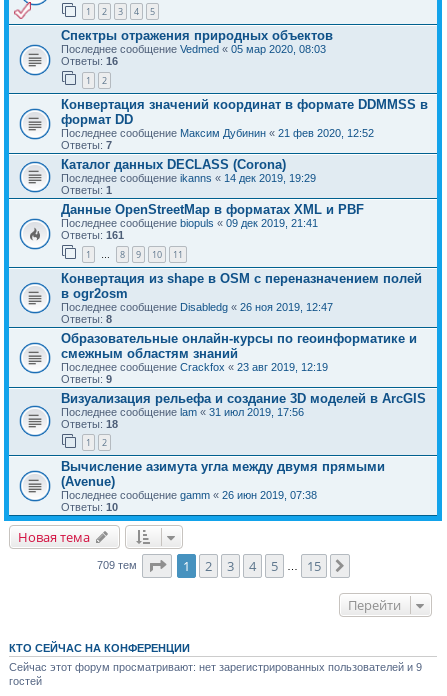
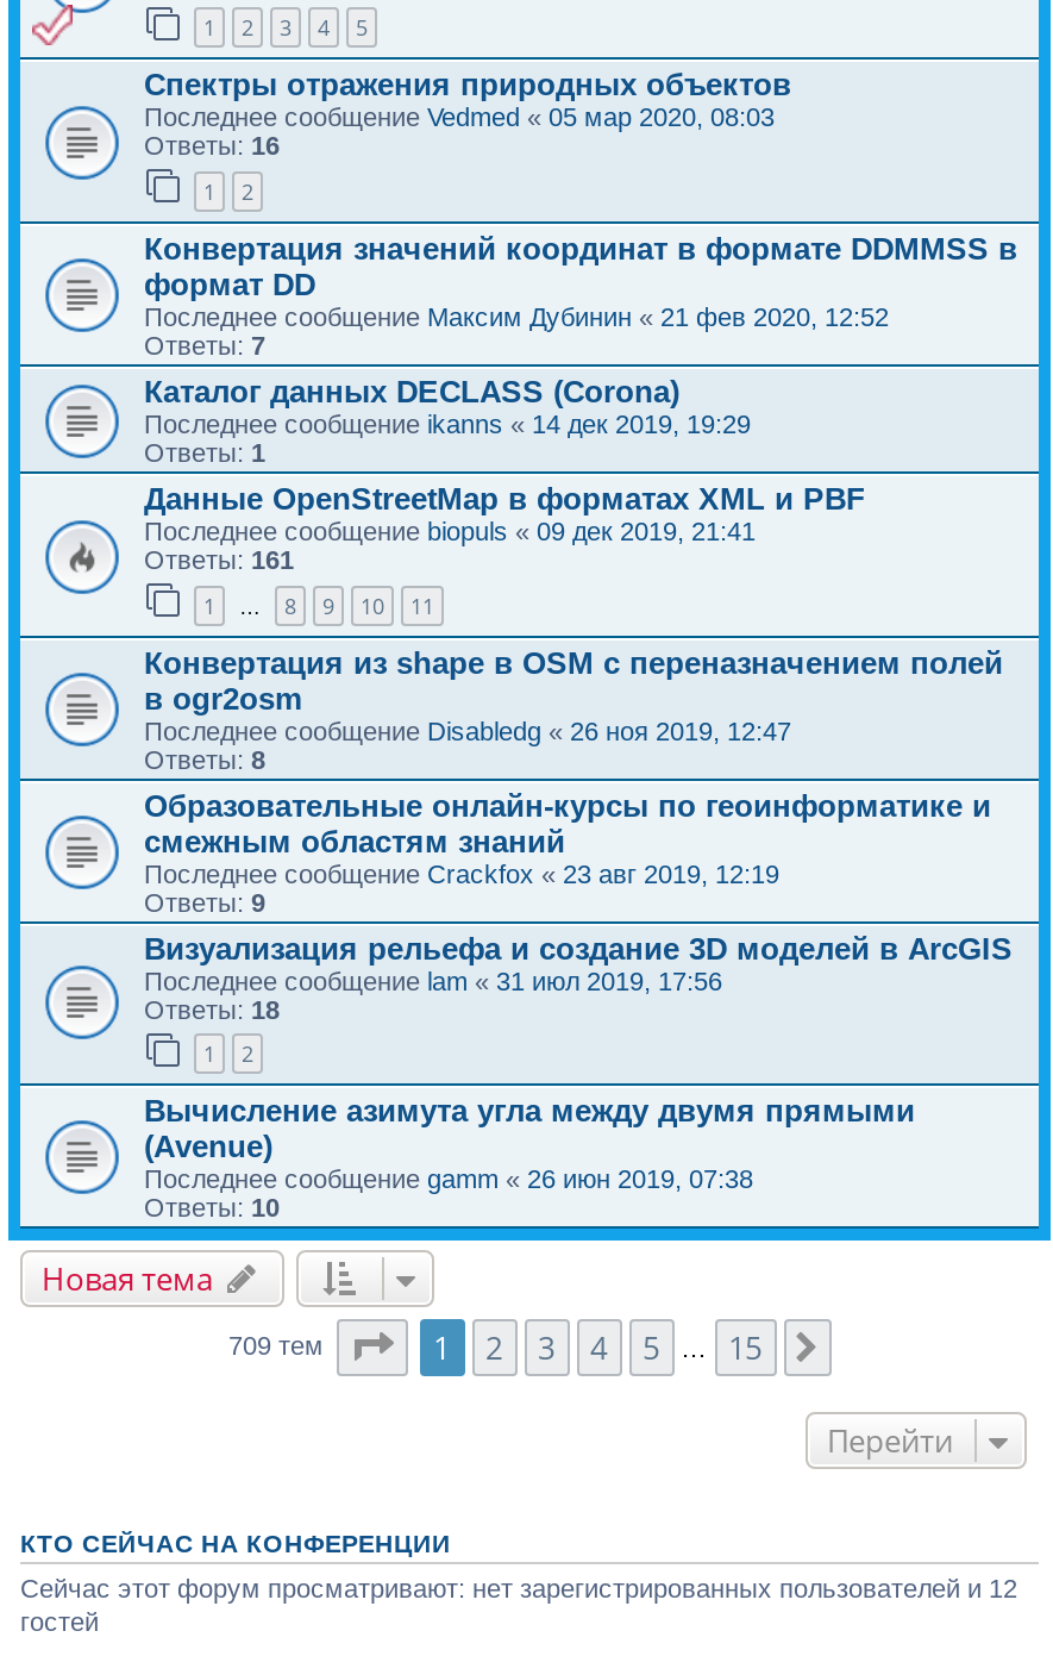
[9,661,422,673] Сейчас этот форум просматривают: нет зарегистрированных пользователей и 9 -> [20,1575,1017,1603] Сейчас этот форум просматривают: нет зарегистрированных пользователей и 12

